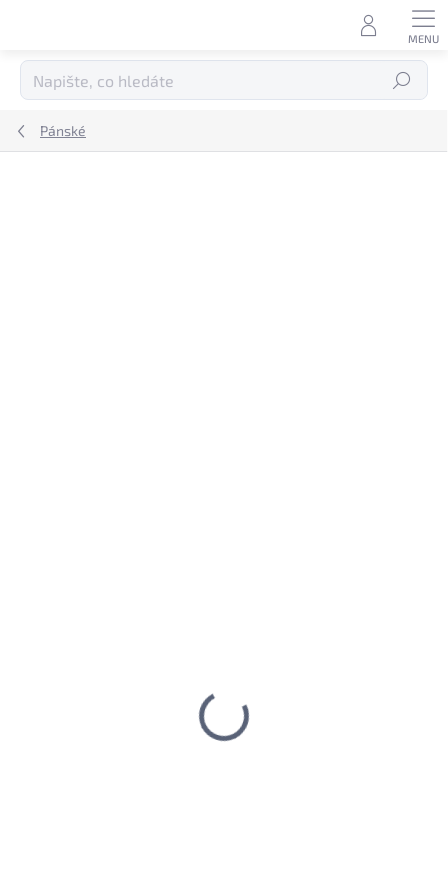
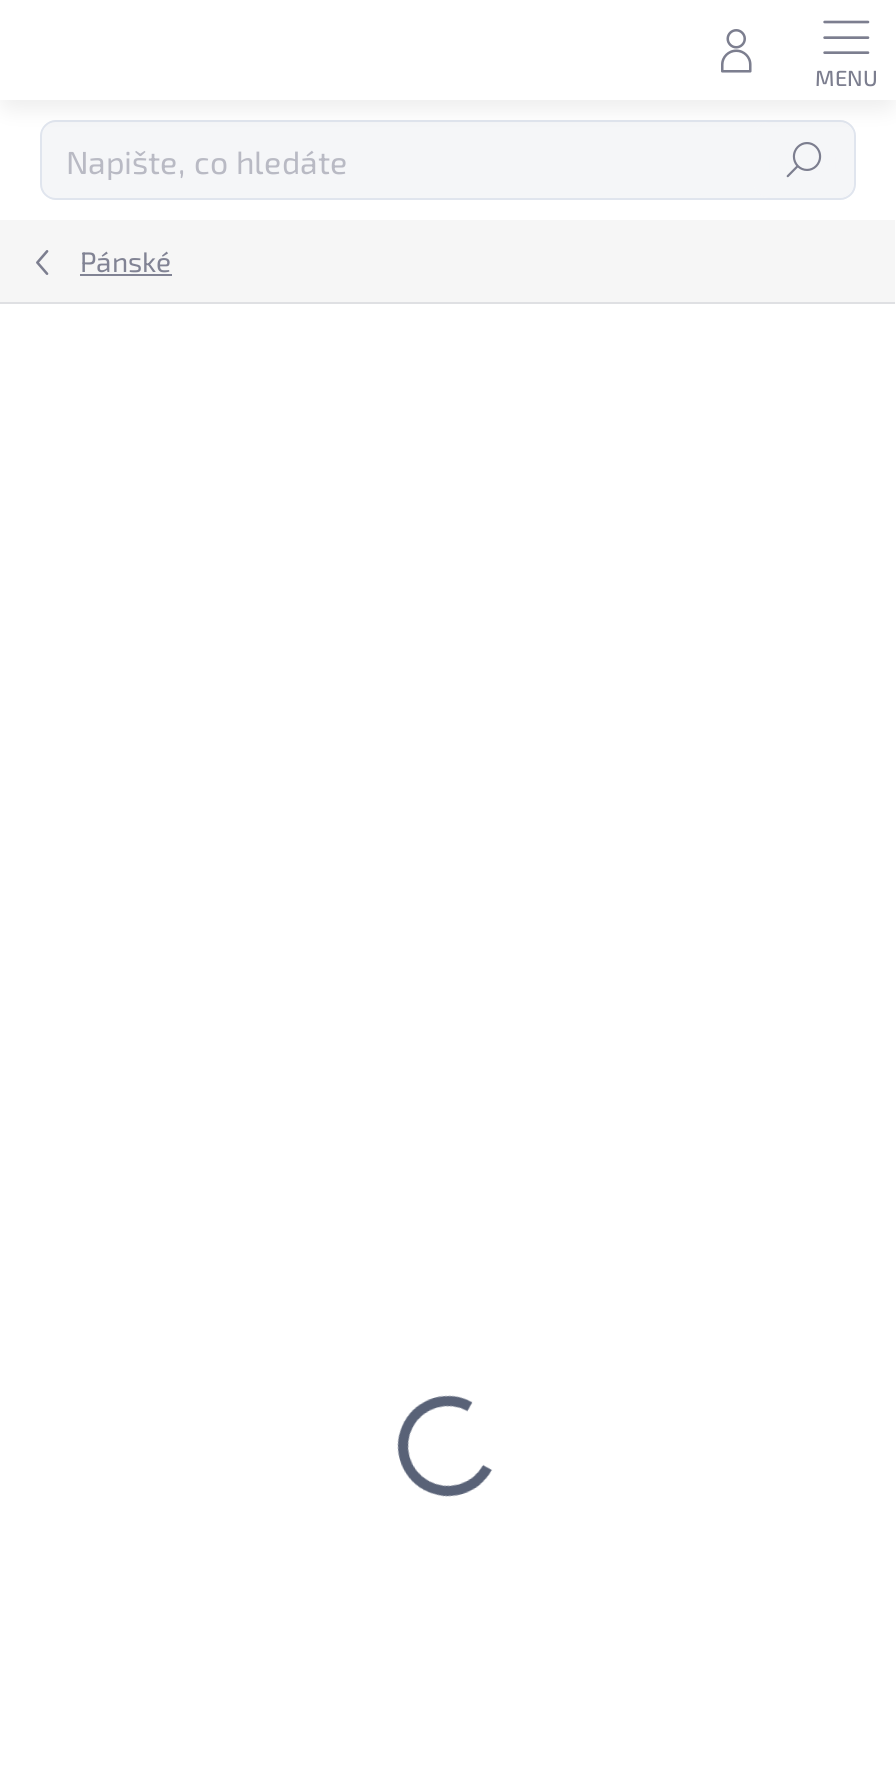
[198,693,251,749] [image] -> [396,1388,498,1500] [image]

